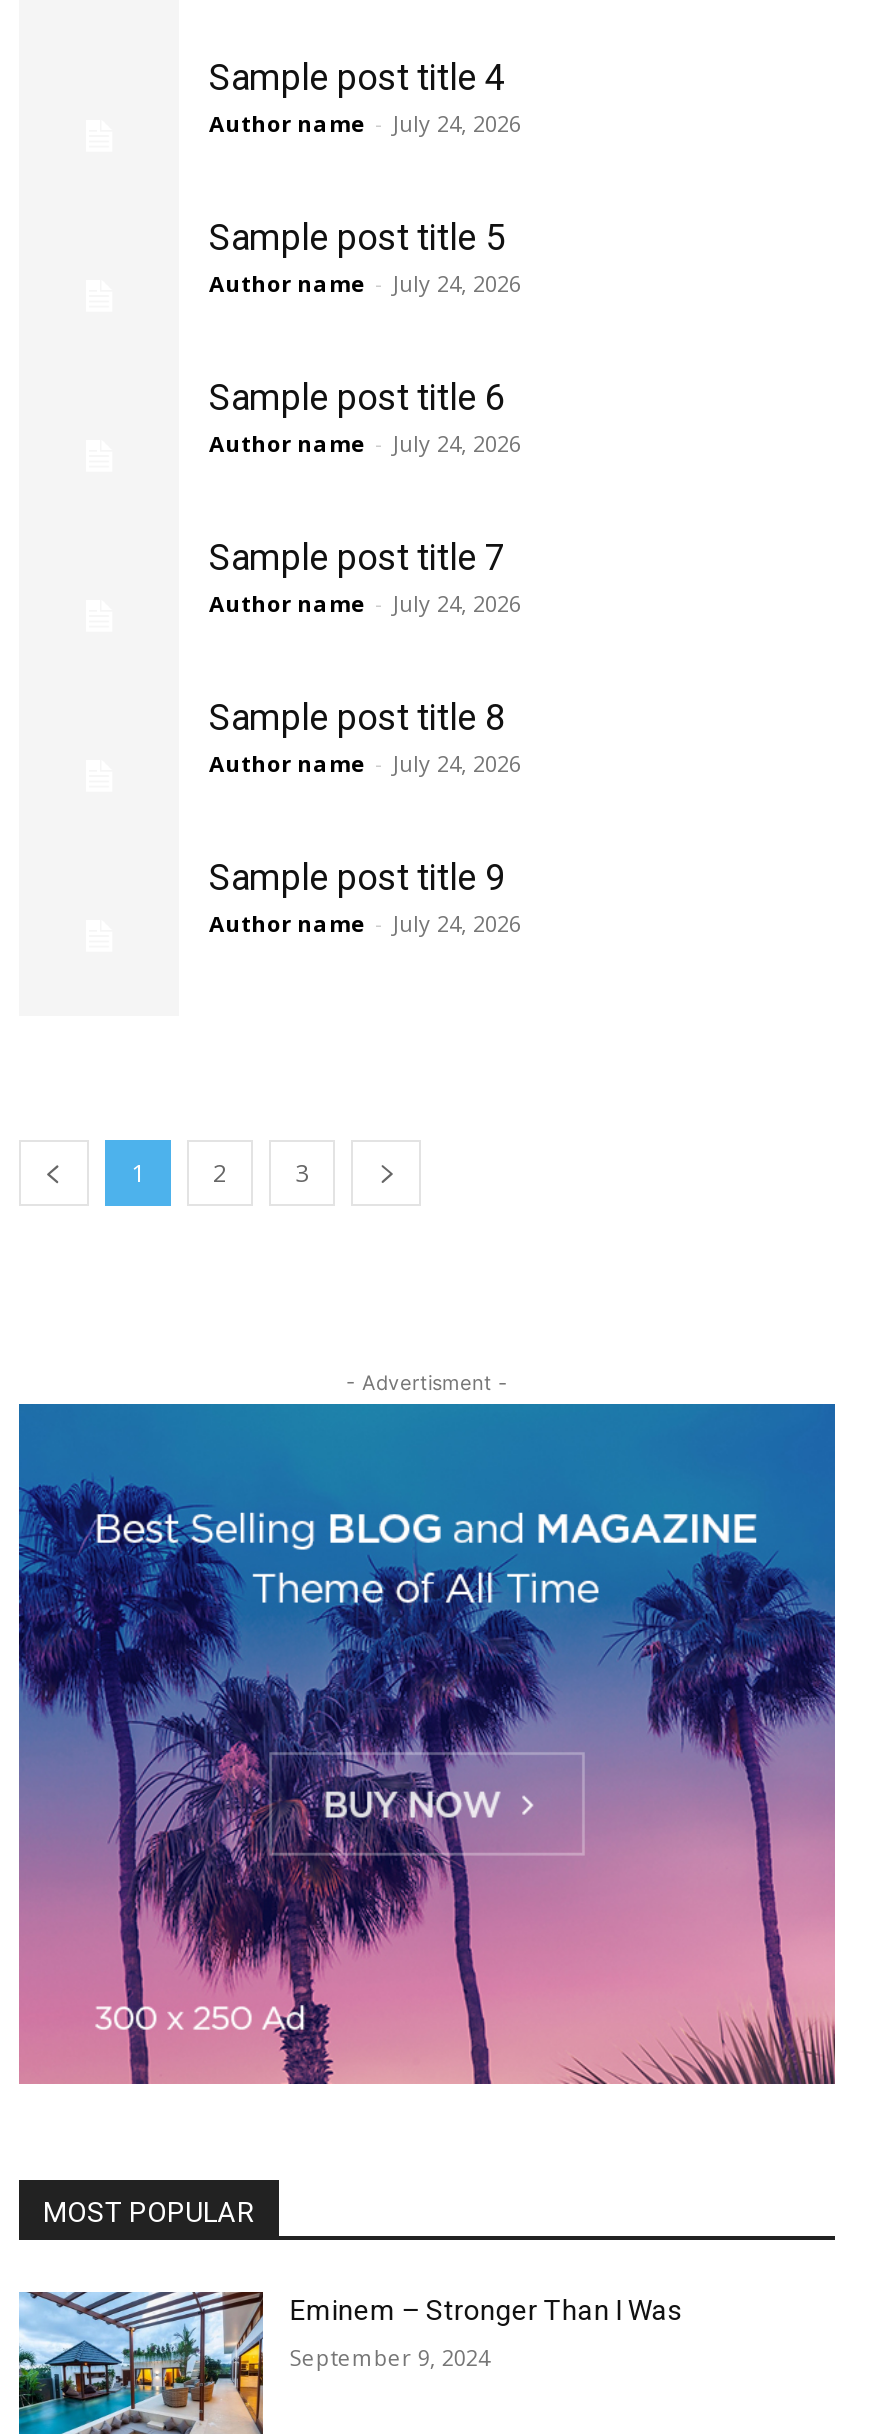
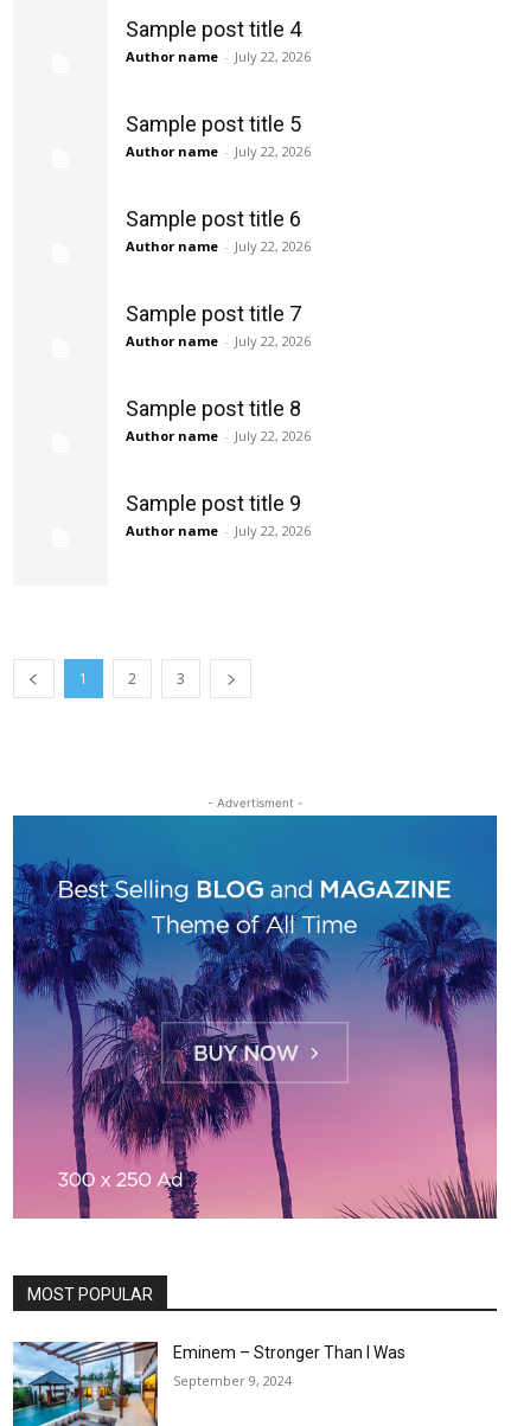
[209,108,521,138] Author name - July 24, 2026 -> [126,47,311,65] Author name - July 22, 2026
[209,268,521,298] Author name - July 24, 2026 -> [126,142,311,160] Author name - July 22, 2026
[209,428,521,458] Author name - July 24, 2026 -> [126,237,311,255] Author name - July 22, 2026
[209,588,521,618] Author name - July 24, 2026 -> [126,332,311,350] Author name - July 22, 2026
[209,748,521,778] Author name - July 24, 2026 -> [126,427,311,445] Author name - July 22, 2026
[209,908,521,938] Author name - July 24, 2026 -> [126,522,311,539] Author name - July 22, 2026

